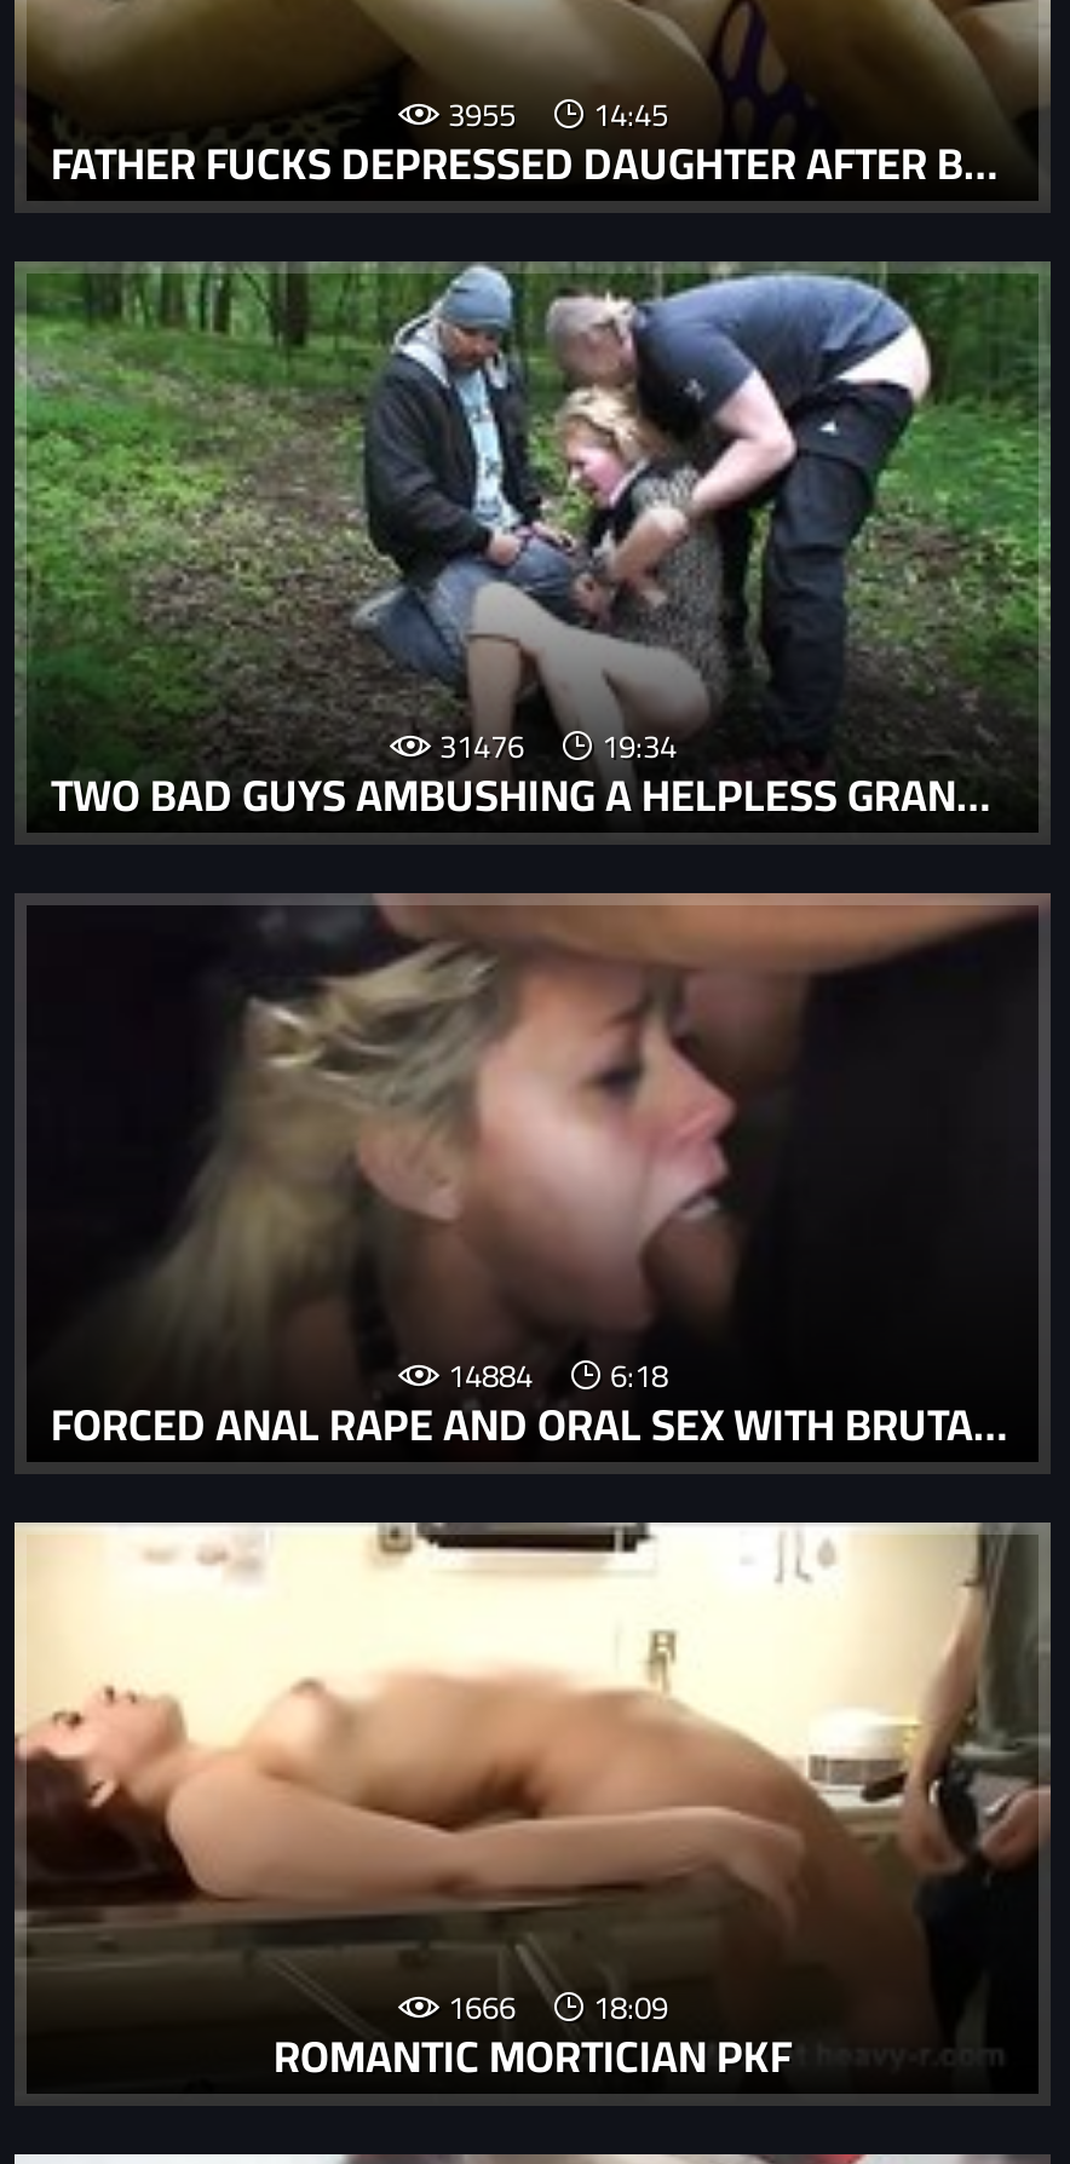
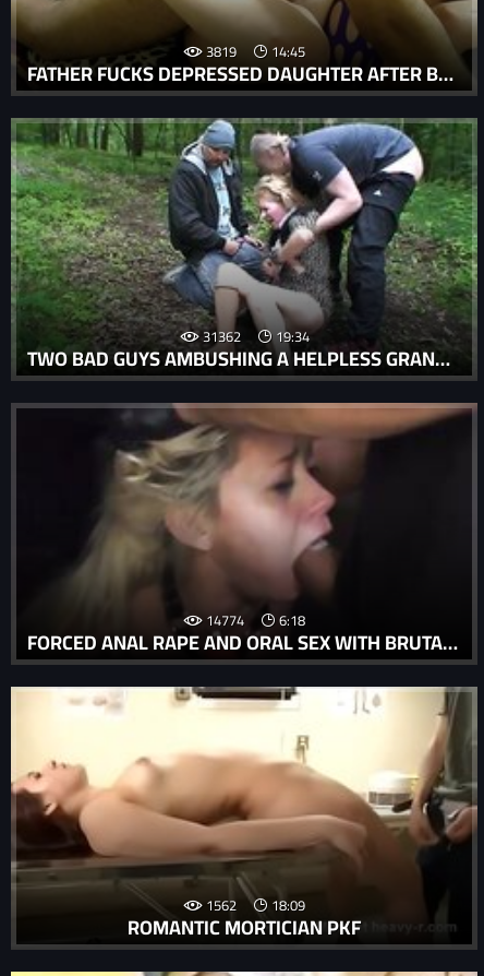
[448,84,668,142] 3955 14:45 -> [206,38,305,64] 3819 14:45
[439,715,677,773] 31476 19:34 -> [202,323,309,349] 31362 19:34
[448,1346,668,1404] 14884 6:18 -> [206,607,305,633] 14774 6:18
[448,1978,668,2036] 1666 18:09 -> [206,892,305,918] 1562 18:09

